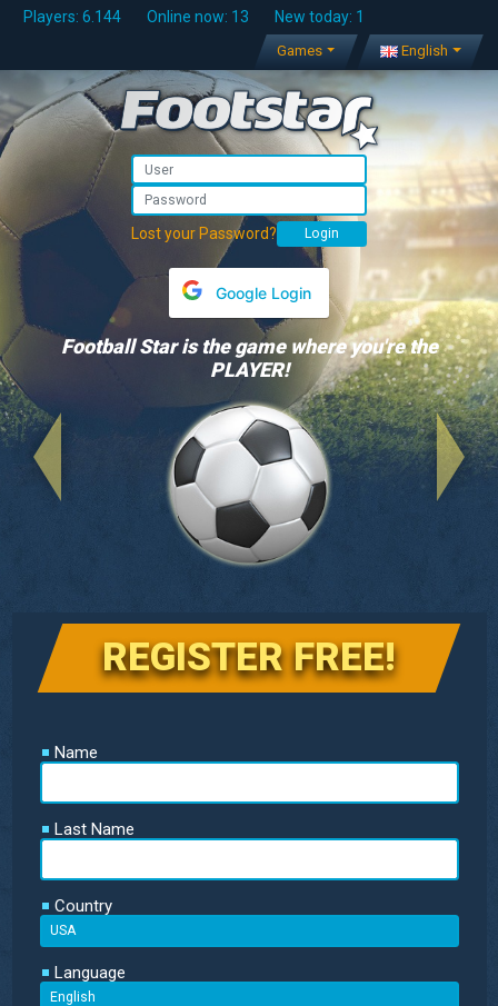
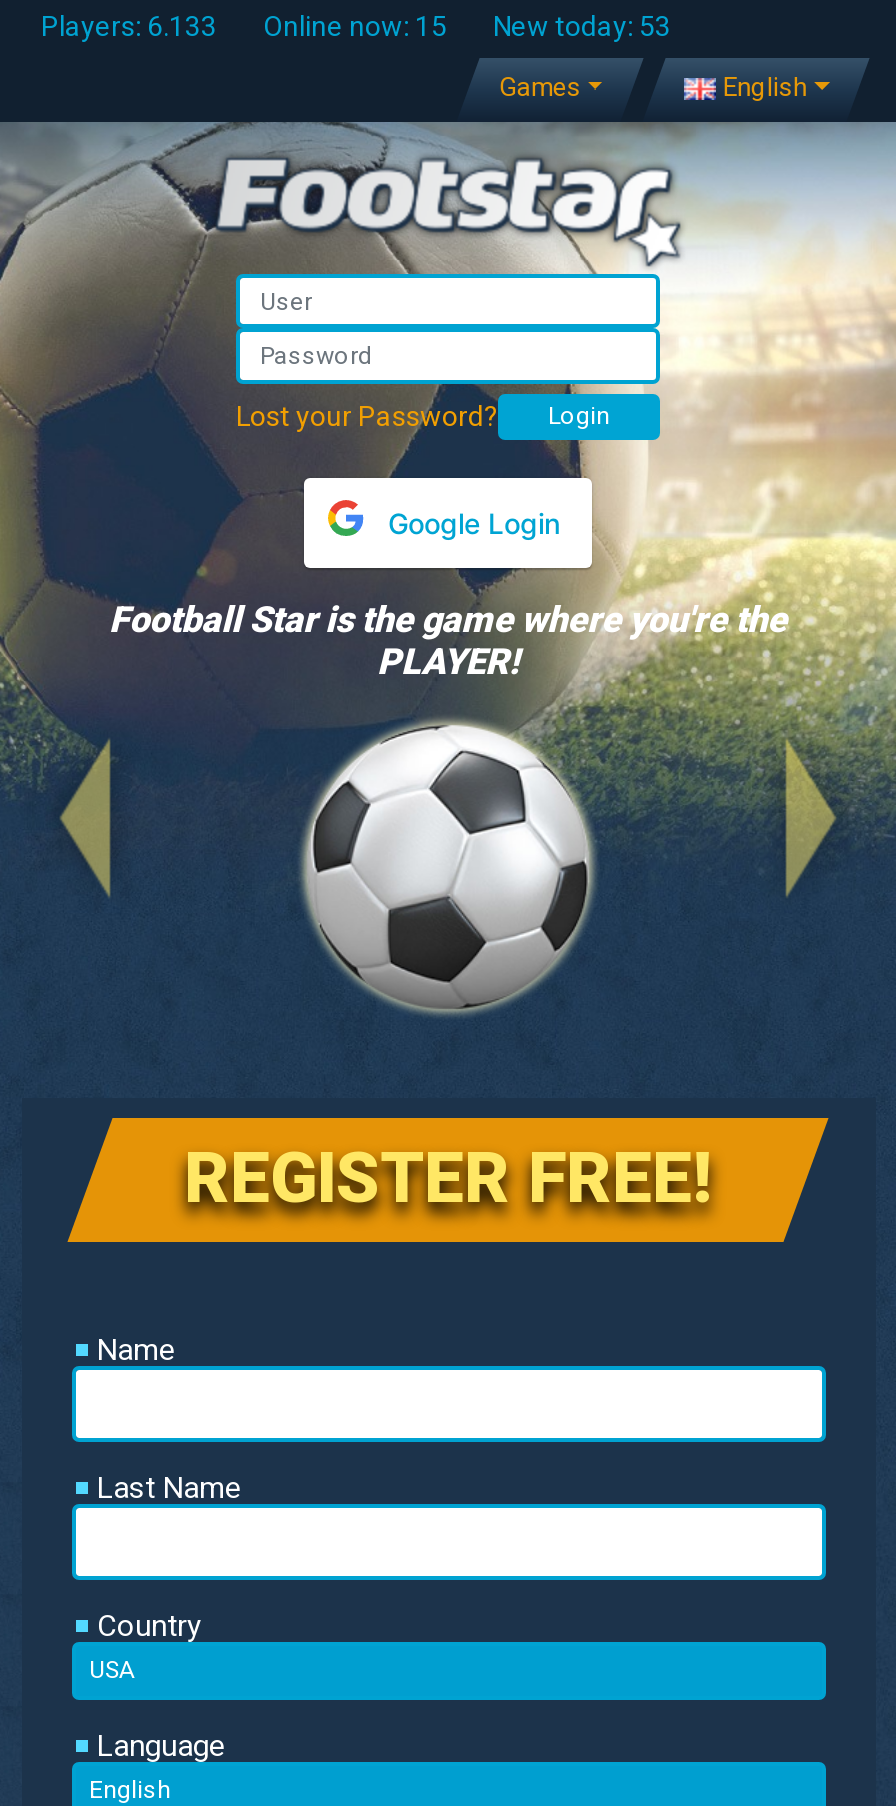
[23,8,121,26] Players: 6.144 -> [41,10,217,42] Players: 6.133
[146,8,248,26] Online now: 13 -> [263,10,447,42] Online now: 15
[274,8,364,26] New today: 1 -> [493,10,671,42] New today: 53

